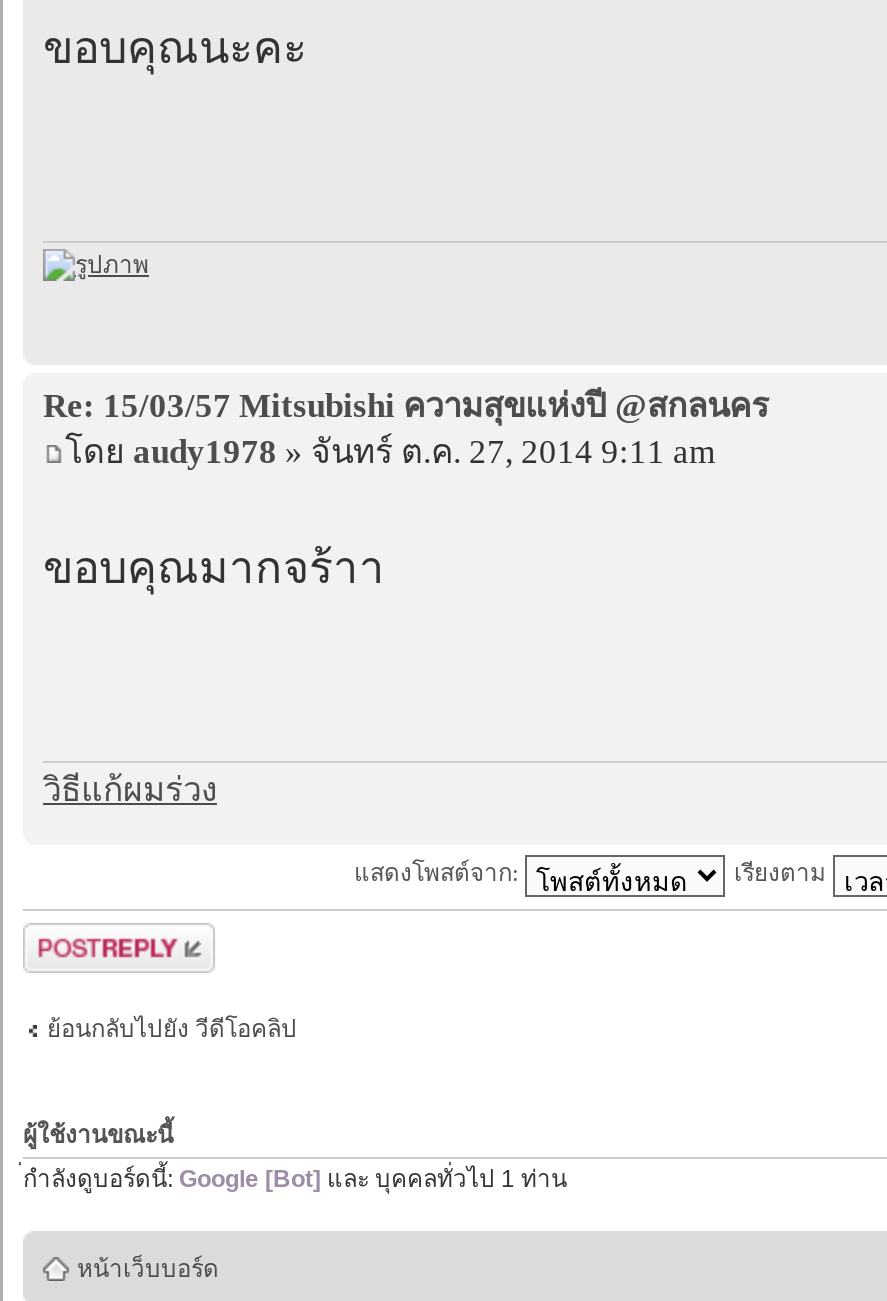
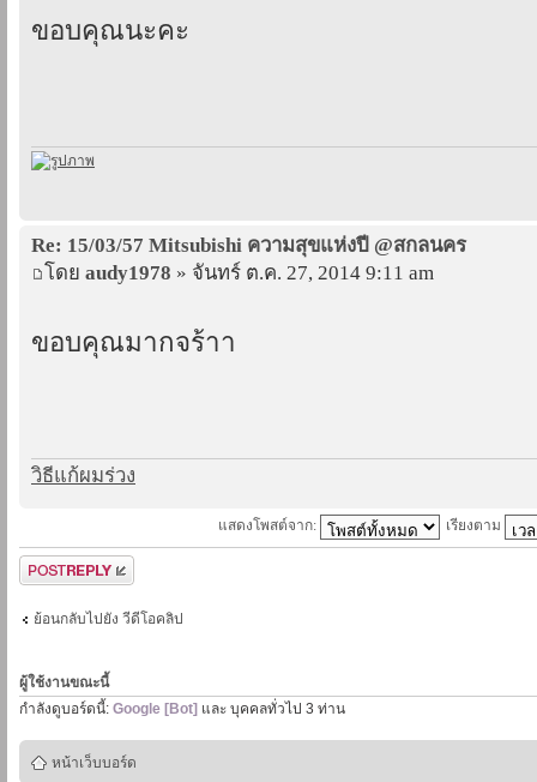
[23,1164,567,1192] ่กำลังดูบอร์ดนี้: Google [Bot]และ บุคคลทั่วไป 1 ท่าน -> [19,700,345,717] กำลังดูบอร์ดนี้: Google [Bot]และ บุคคลทั่วไป 3 ท่าน

